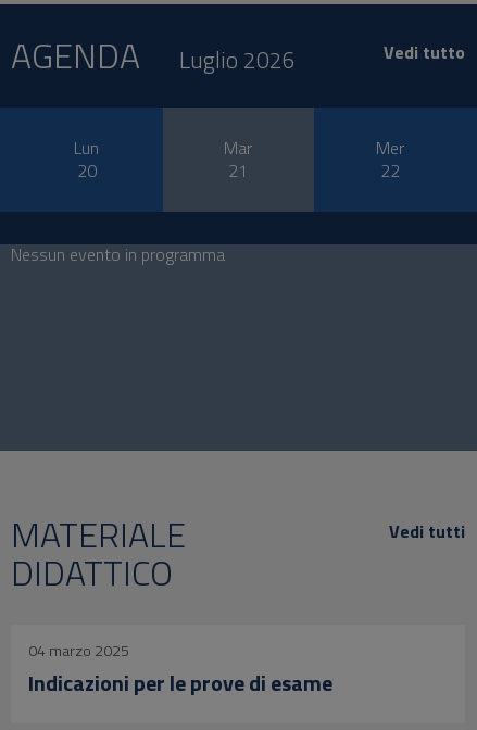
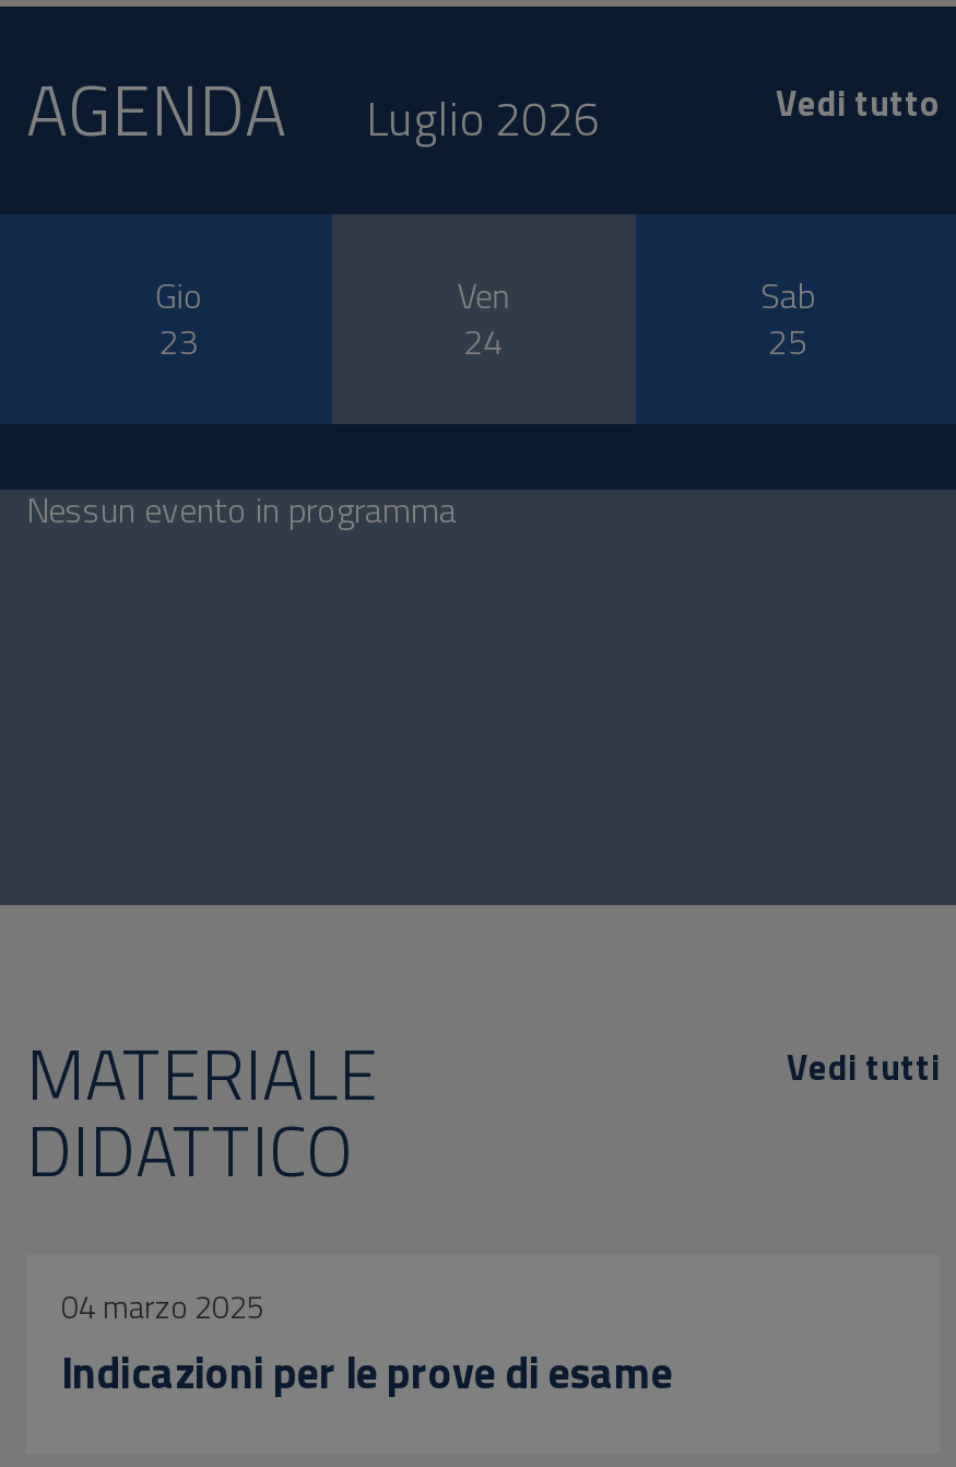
[74,135,99,184] Lun | 20 -> [155,269,203,367] Gio | 23
[224,135,252,184] Mar | 21 -> [457,269,510,367] Ven | 24
[375,135,404,184] Mer | 22 -> [760,269,815,367] Sab | 25

